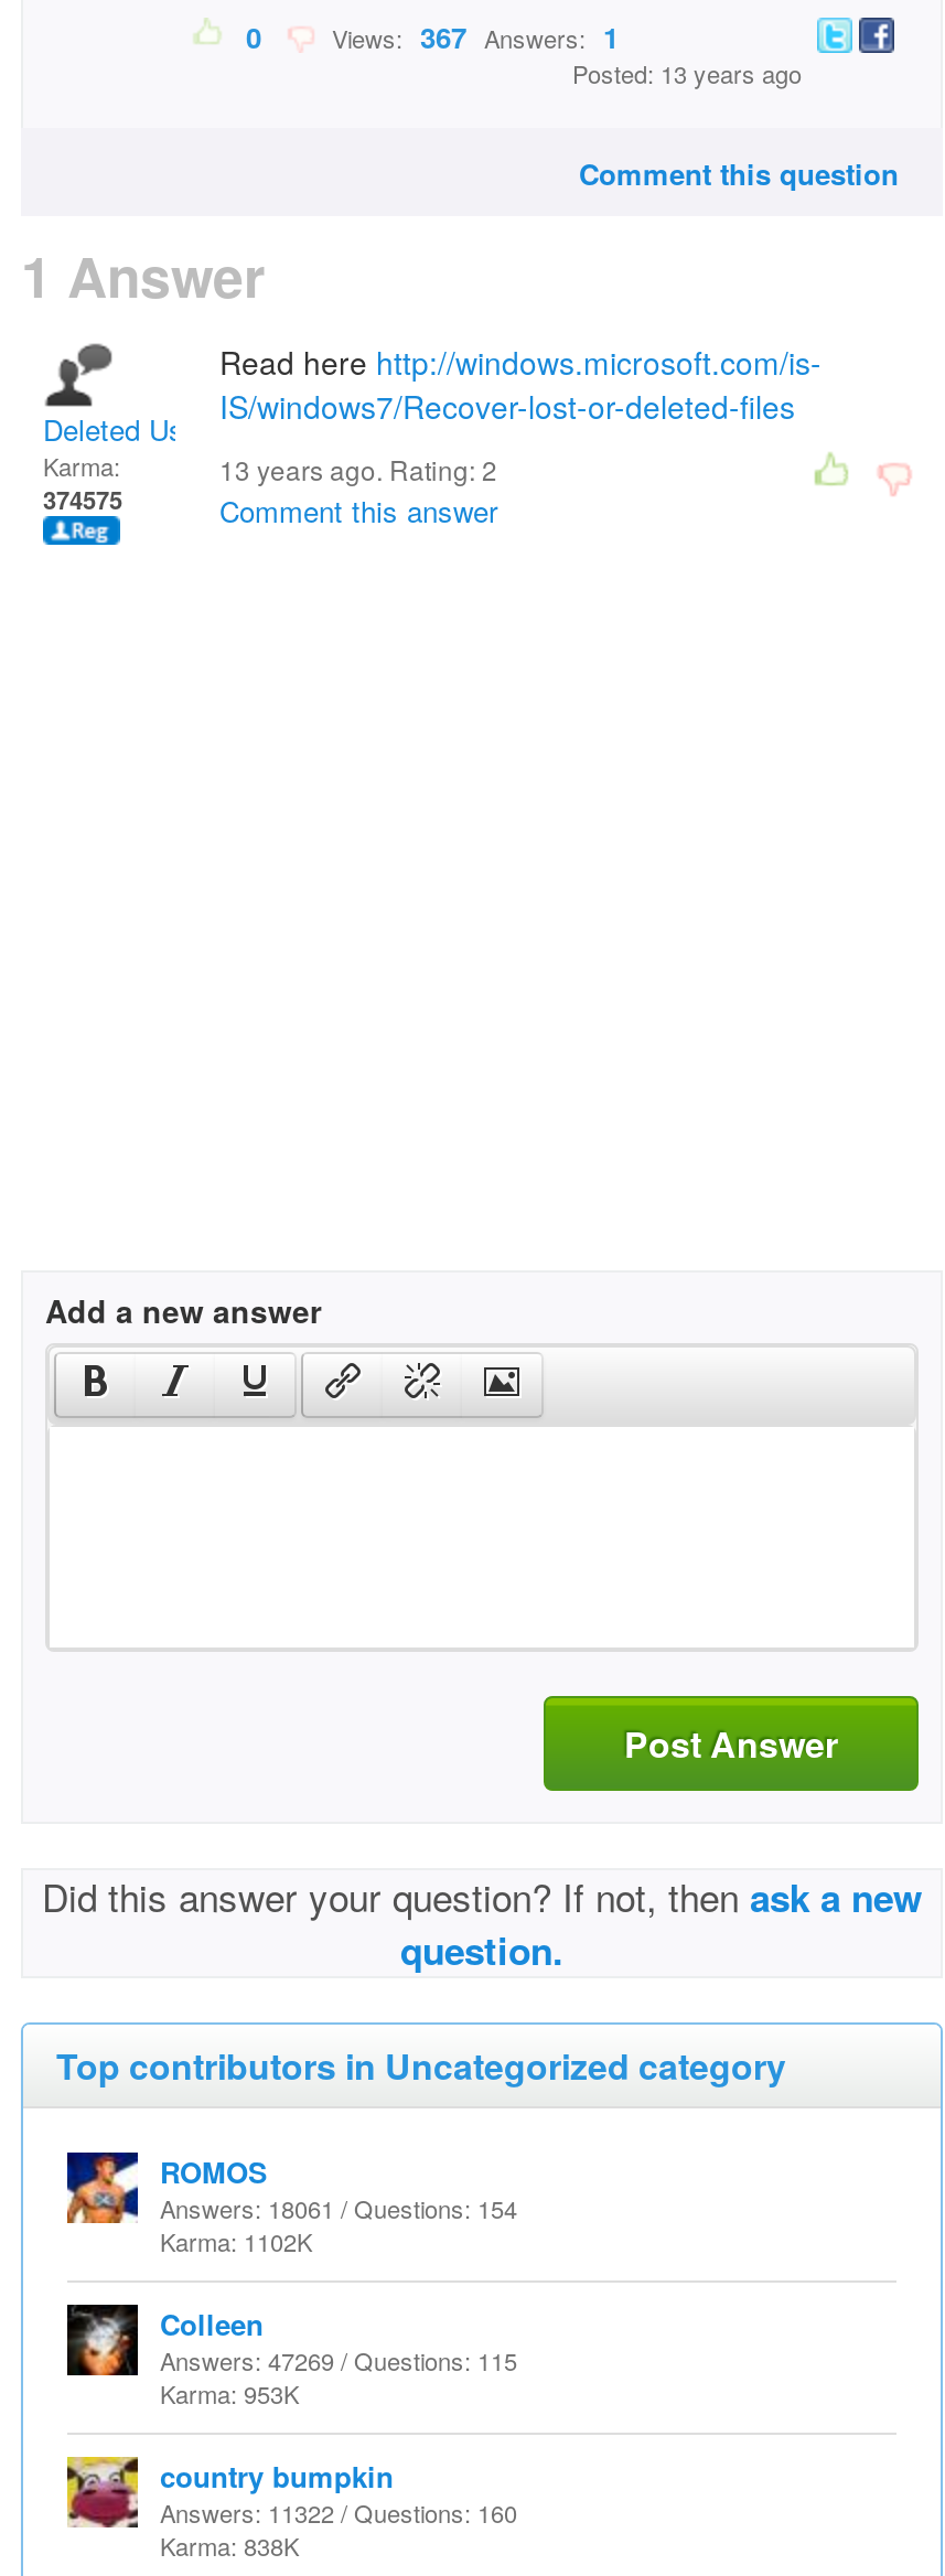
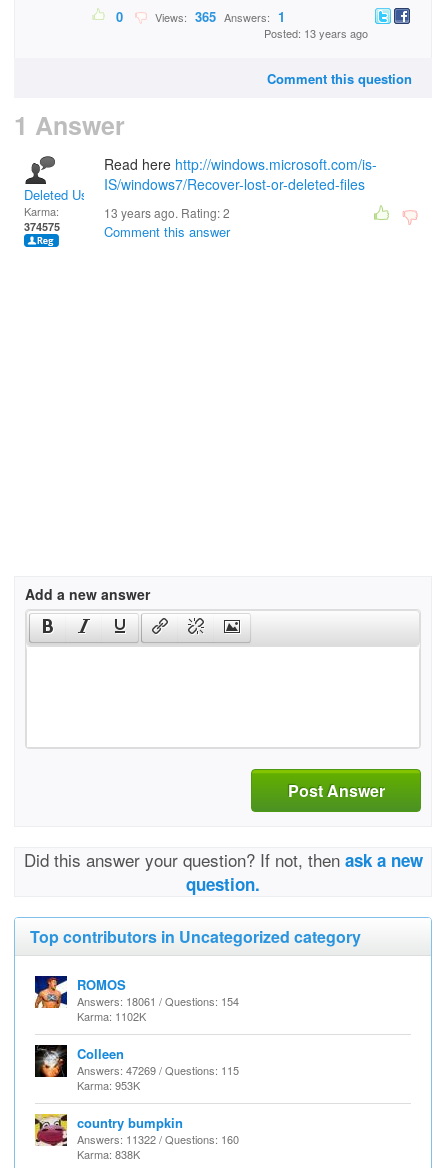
[319,16,619,58] Views: 367 Answers: 1 -> [149,7,285,26] Views: 365 Answers: 1

